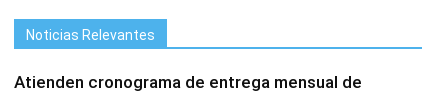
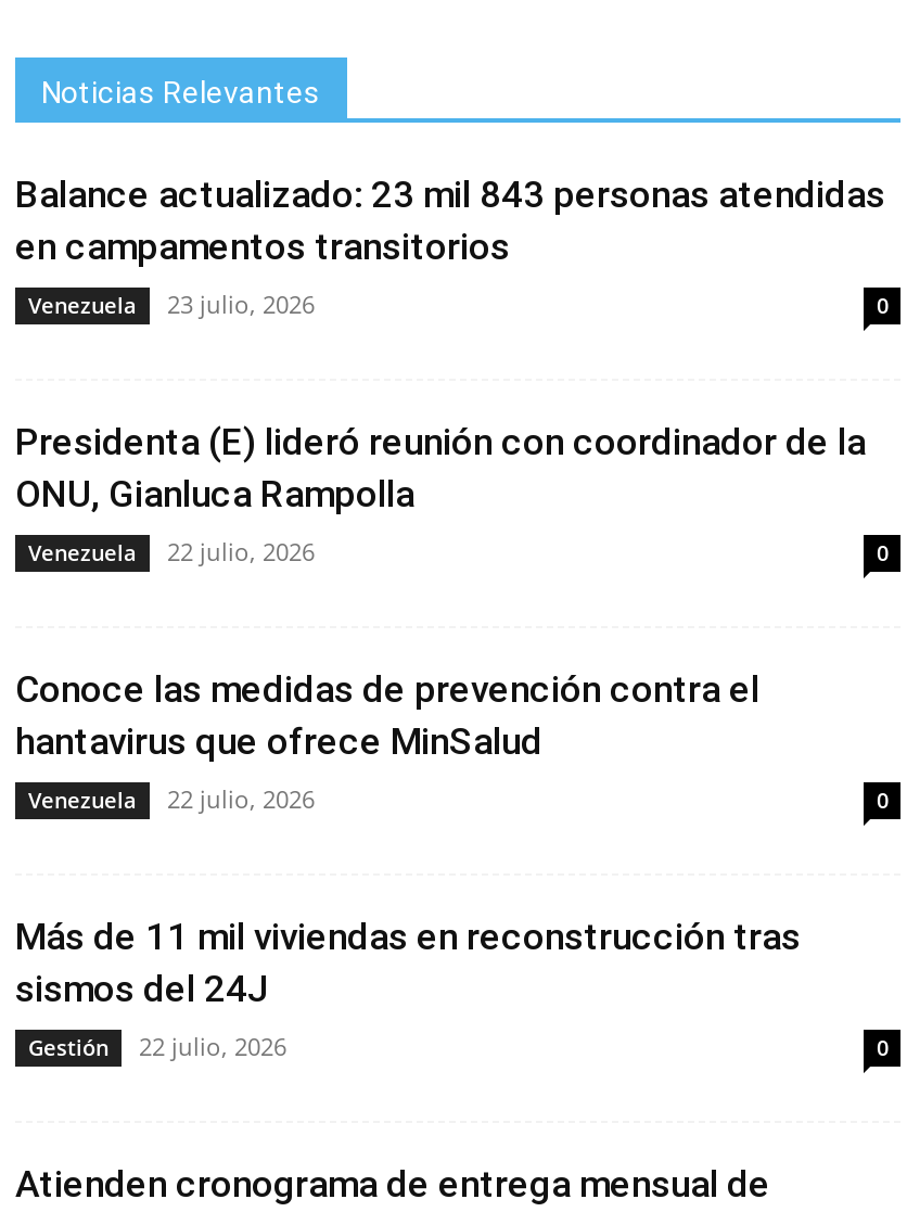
none -> [15,173,890,1062] Balance actualizado: 23 mil 843 personas atendidas | en campamentos transitorios | Venezuela | 23 julio, 2026 | 0 | Presidenta (E) lideró reunión con coordinador de la | ONU, Gianluca Rampolla | Venezuela | 22 julio, 2026 | 0 | Conoce las medidas de prevención contra el | hantavirus que ofrece MinSalud | Venezuela | 22 julio, 2026 | 0 | Más de 11 mil viviendas en reconstrucción tras | sismos del 24J | Gestión | 22 julio, 2026 | 0

